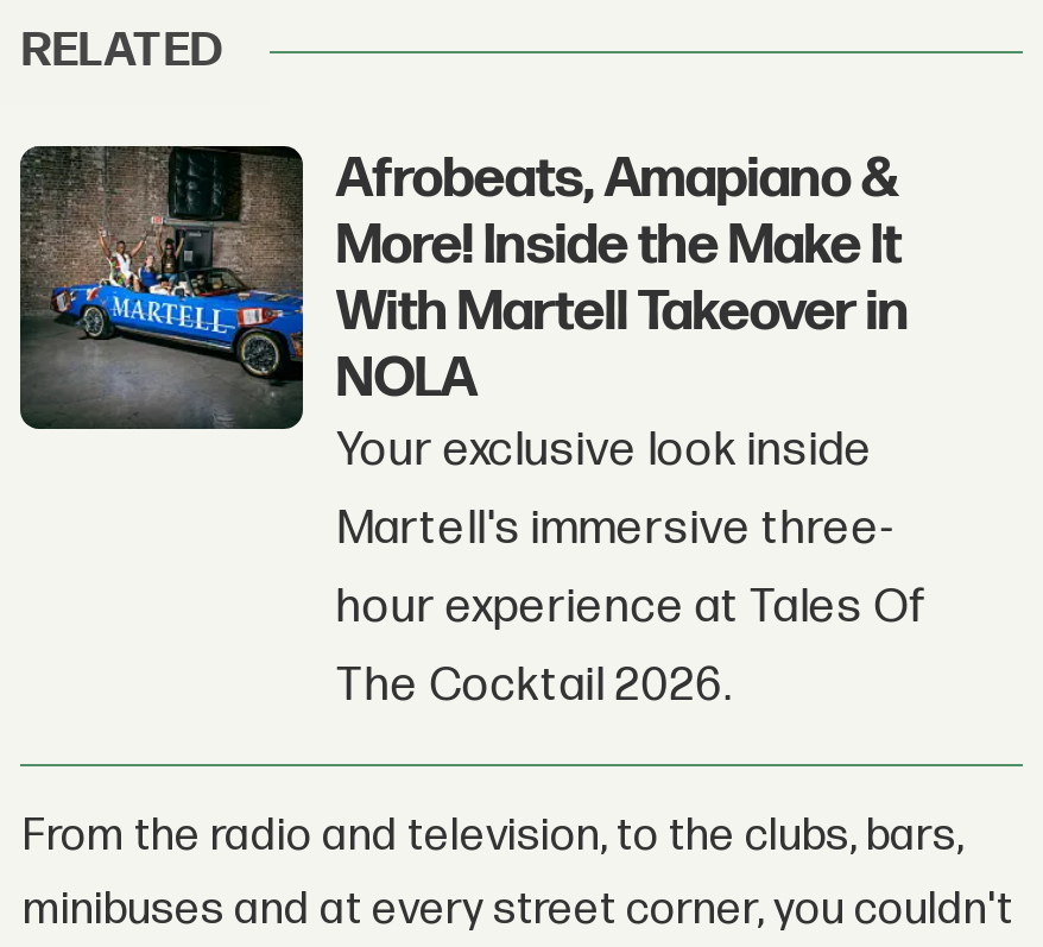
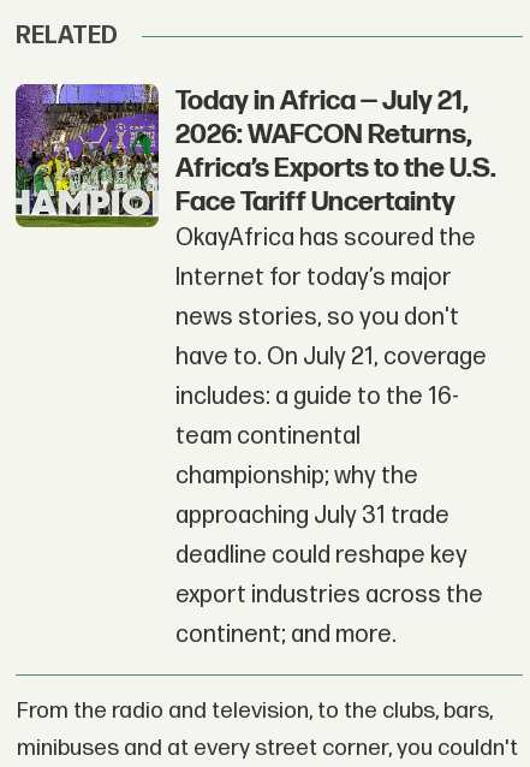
[18,144,928,714] [image] | Afrobeats, Amapiano & | More! Inside the Make It | With Martell Takeover in | NOLA | Your exclusive look inside | Martell's immersive three- | hour experience at Tales Of | The Cocktail 2026. -> [14,83,496,649] [image] | Today in Africa — July 21, | 2026: WAFCON Returns, | Africa’s Exports to the U.S. | Face Tariff Uncertainty | OkayAfrica has scoured the | Internet for today’s major | news stories, so you don't | have to. On July 21, coverage | includes: a guide to the 16- | team continental | championship; why the | approaching July 31 trade | deadline could reshape key | export industries across the | continent; and more.

